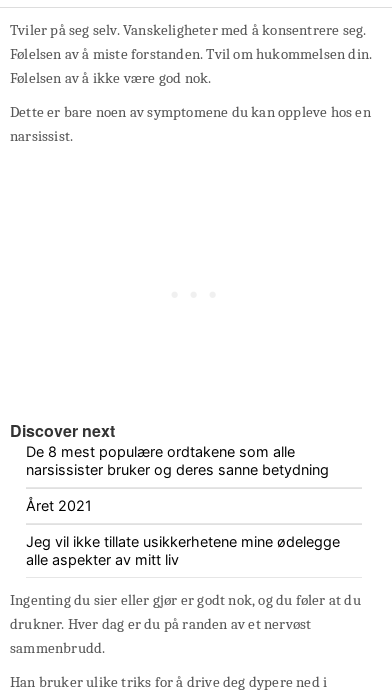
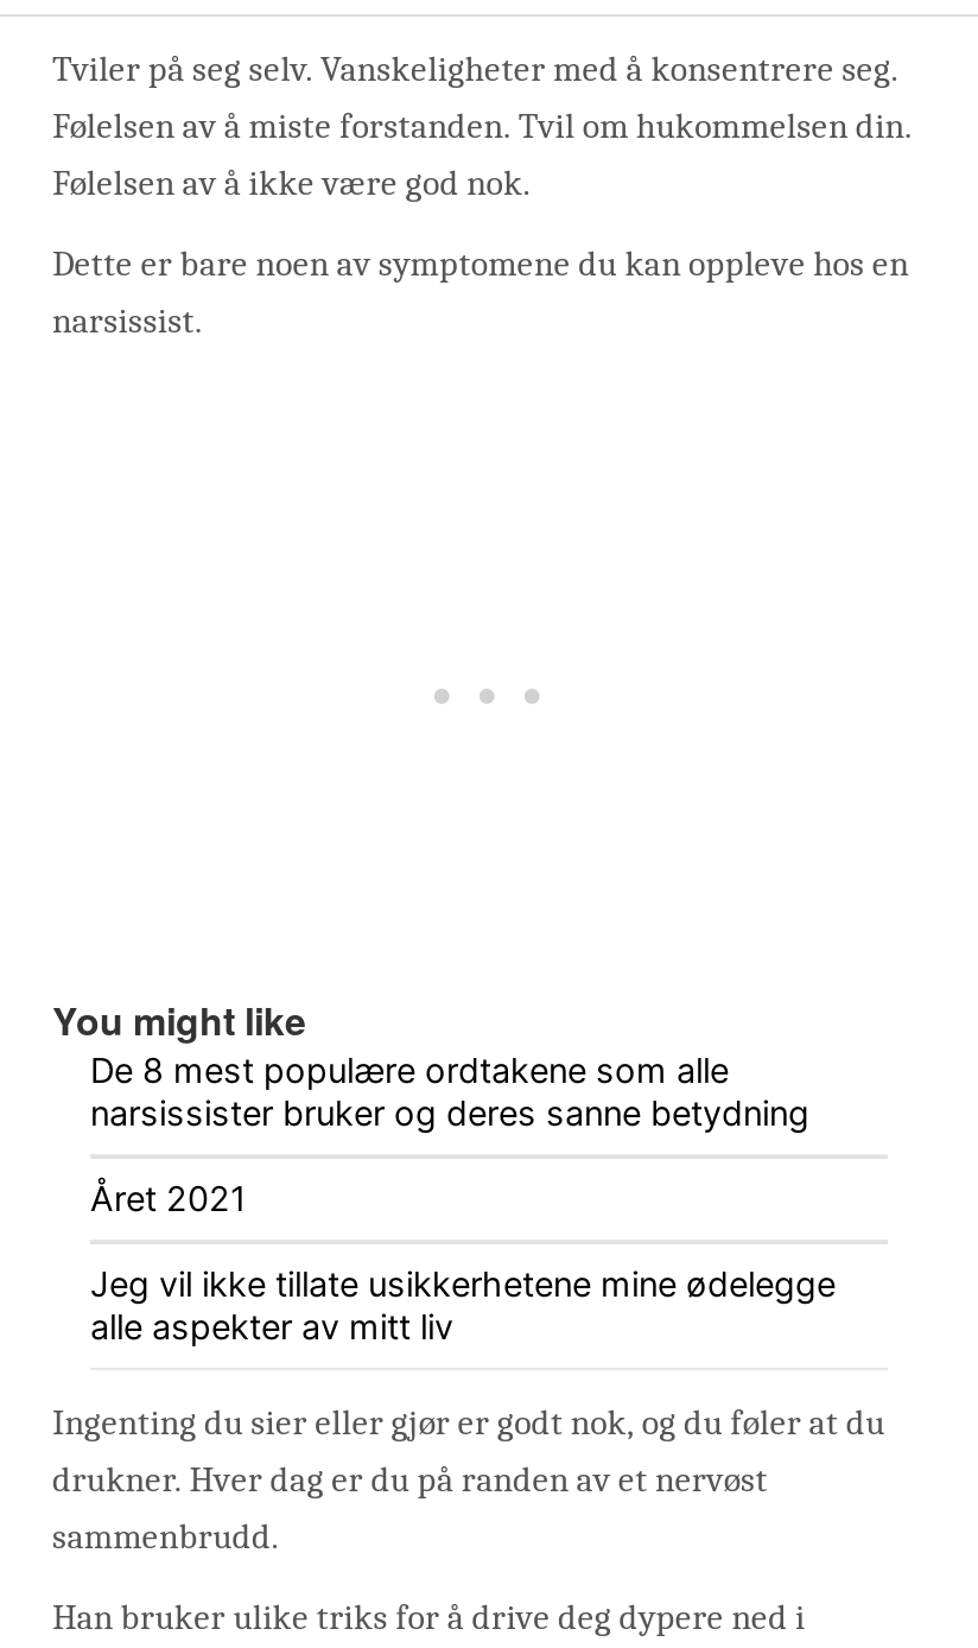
[10,419,115,442] Discover next -> [52,993,306,1048] You might like

